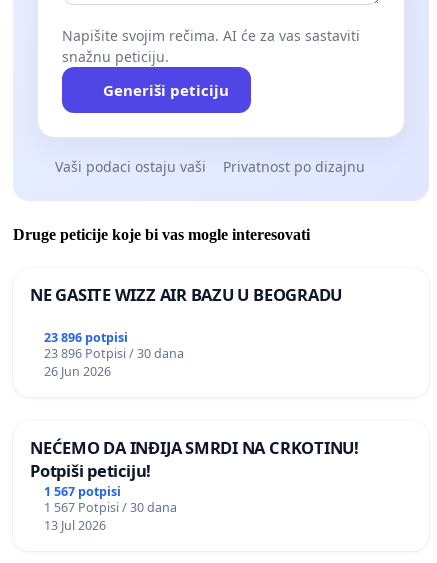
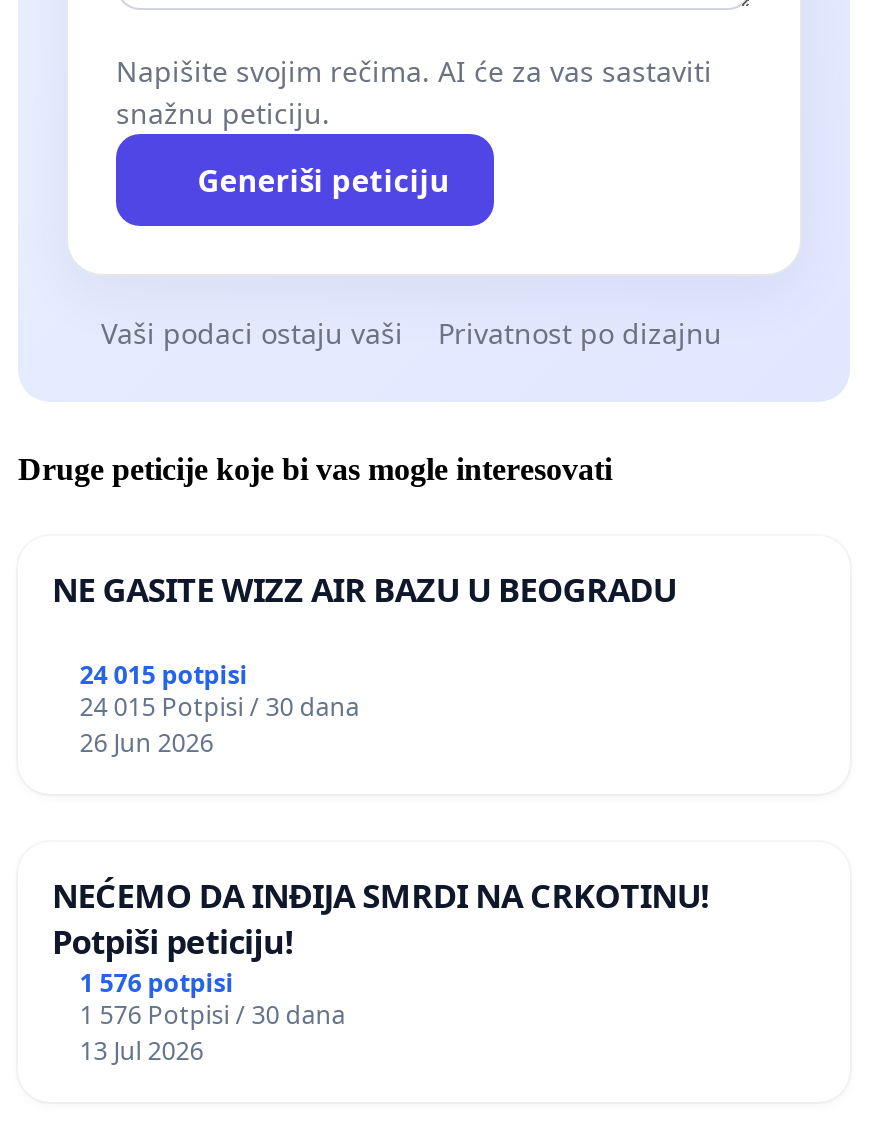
[44,329,128,346] 23 896 potpisi -> [80,659,248,693] 24 015 potpisi
[44,345,184,362] 23 896 Potpisi / 30 dana -> [80,691,360,725] 24 015 Potpisi / 30 dana
[44,483,121,500] 1 567 potpisi -> [80,966,234,1000] 1 576 potpisi
[44,499,177,516] 1 567 Potpisi / 30 dana -> [80,998,346,1032] 1 576 Potpisi / 30 dana

